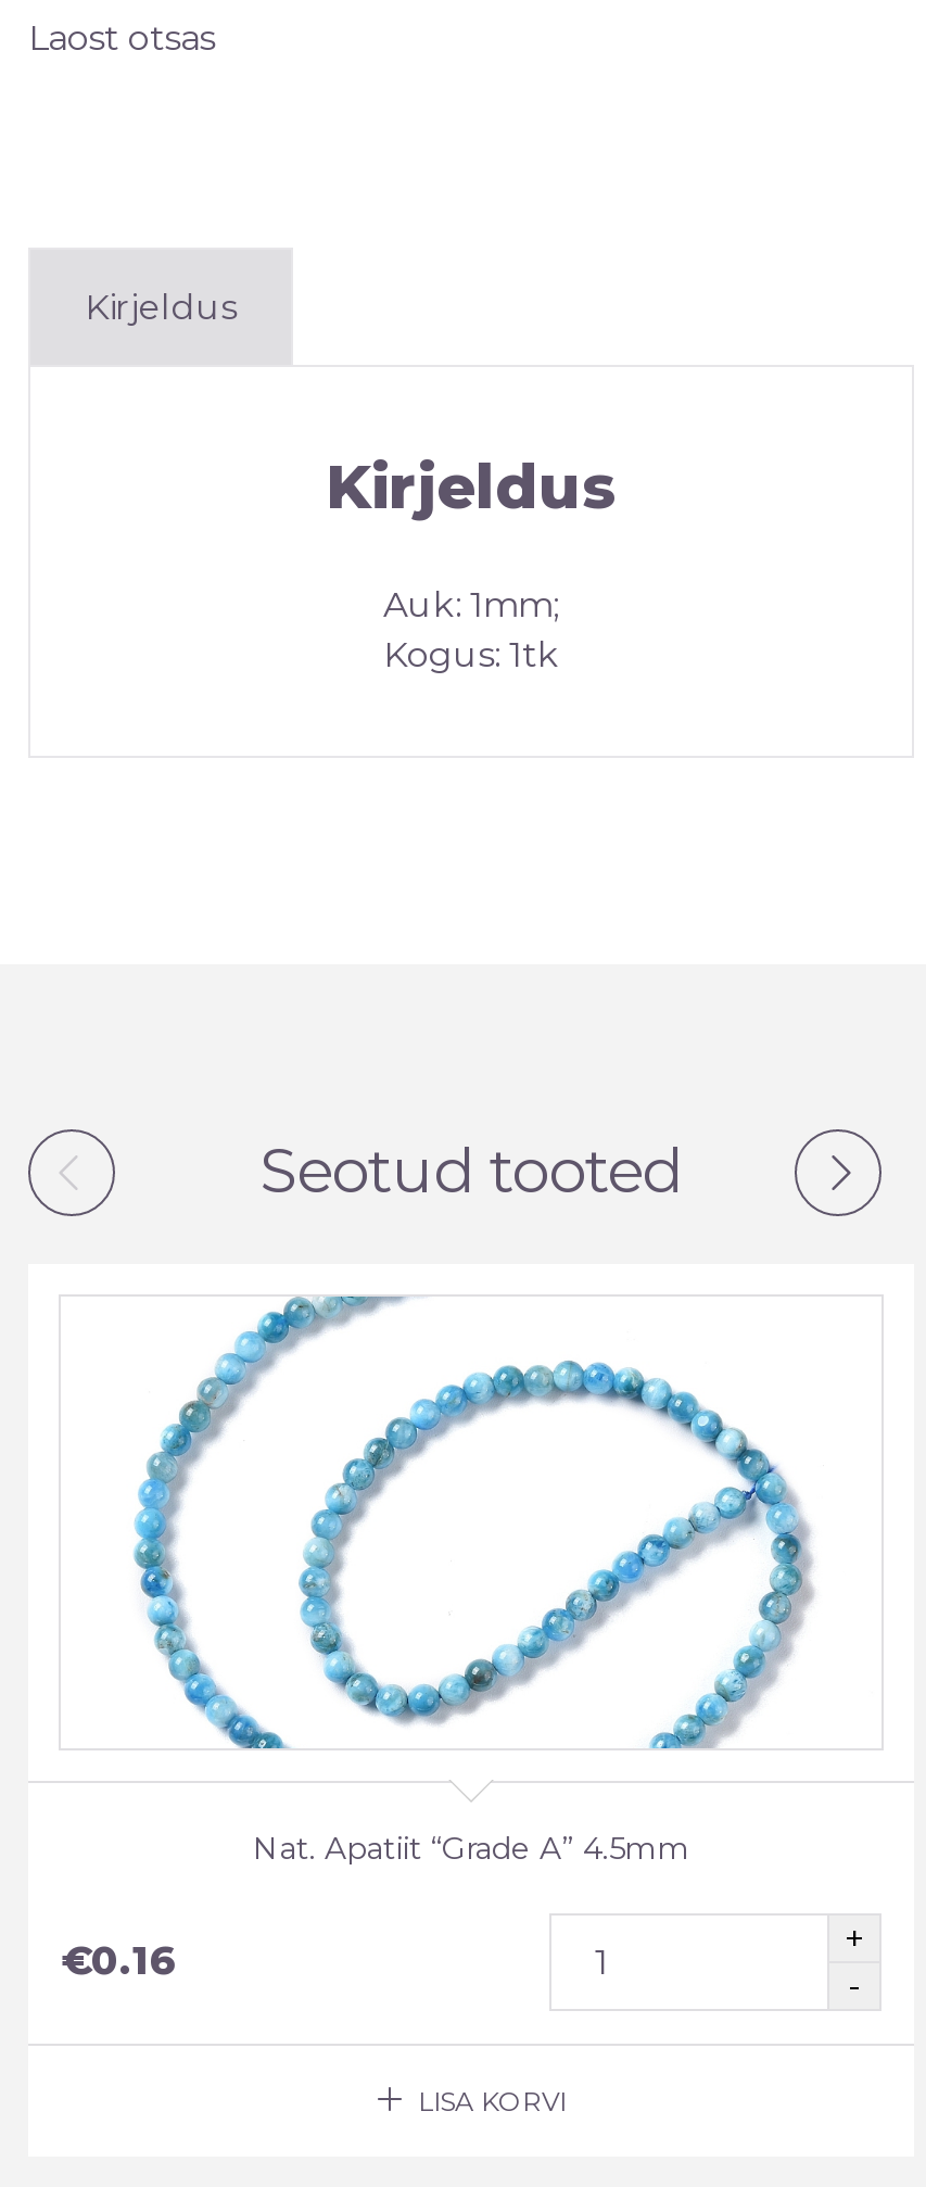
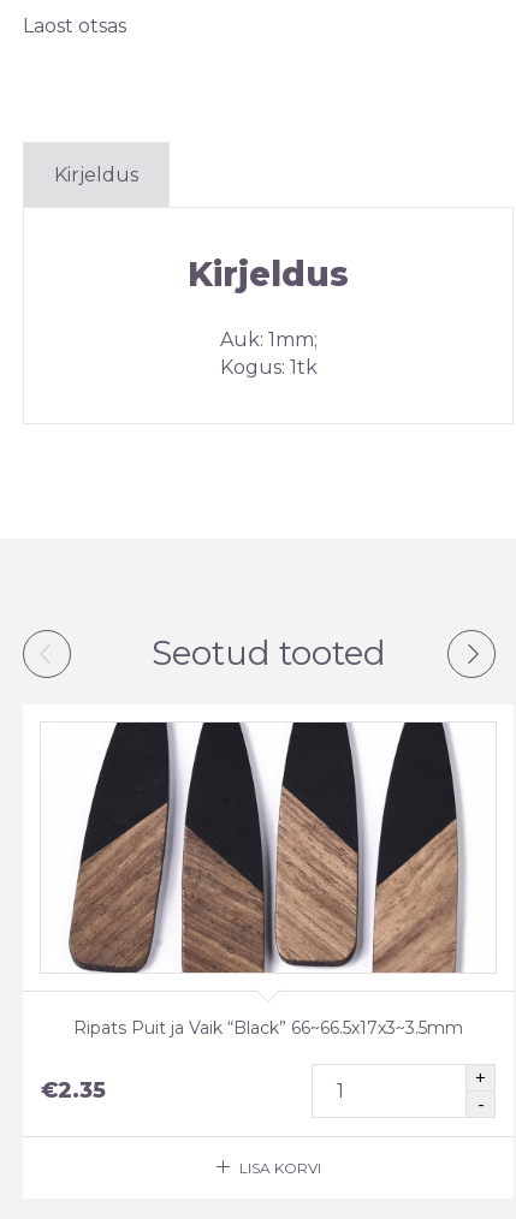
[111,1294,829,1869] [image] | Nat. Apatiit “Grade A” 4.5mm -> [67,721,467,1039] [image] | Ripats Puit ja Vaik “Black” 66~66.5x17x3~3.5mm
[61,1937,178,1985] €0.16 -> [41,1077,106,1104] €2.35

